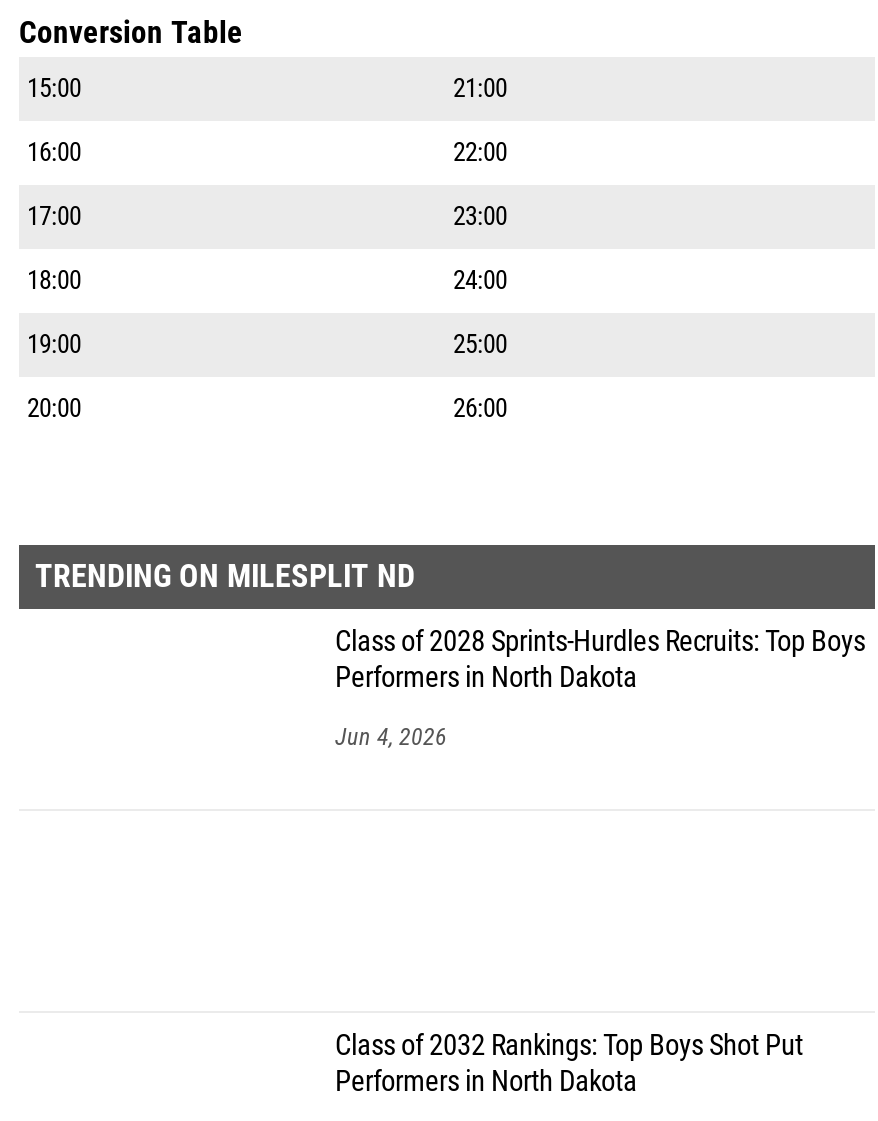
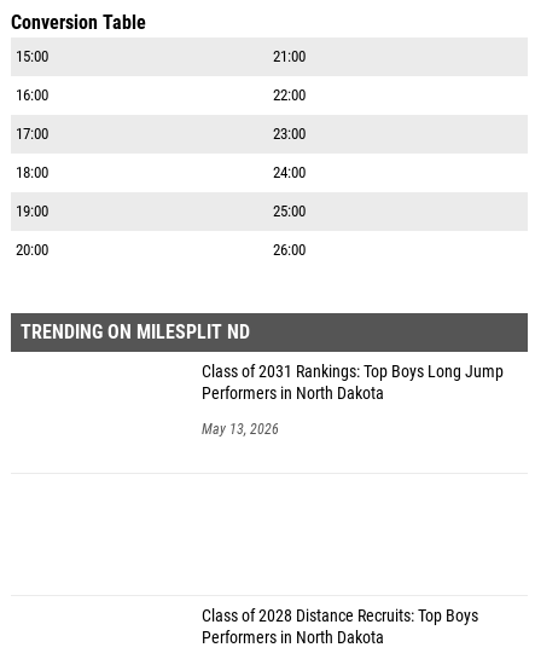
[335,625,865,659] Class of 2028 Sprints-Hurdles Recruits: Top Boys -> [202,362,504,382] Class of 2031 Rankings: Top Boys Long Jump
[335,723,447,751] Jun 4, 2026 -> [202,421,279,438] May 13, 2026
[335,1029,803,1063] Class of 2032 Rankings: Top Boys Shot Put -> [202,606,478,626] Class of 2028 Distance Recruits: Top Boys

